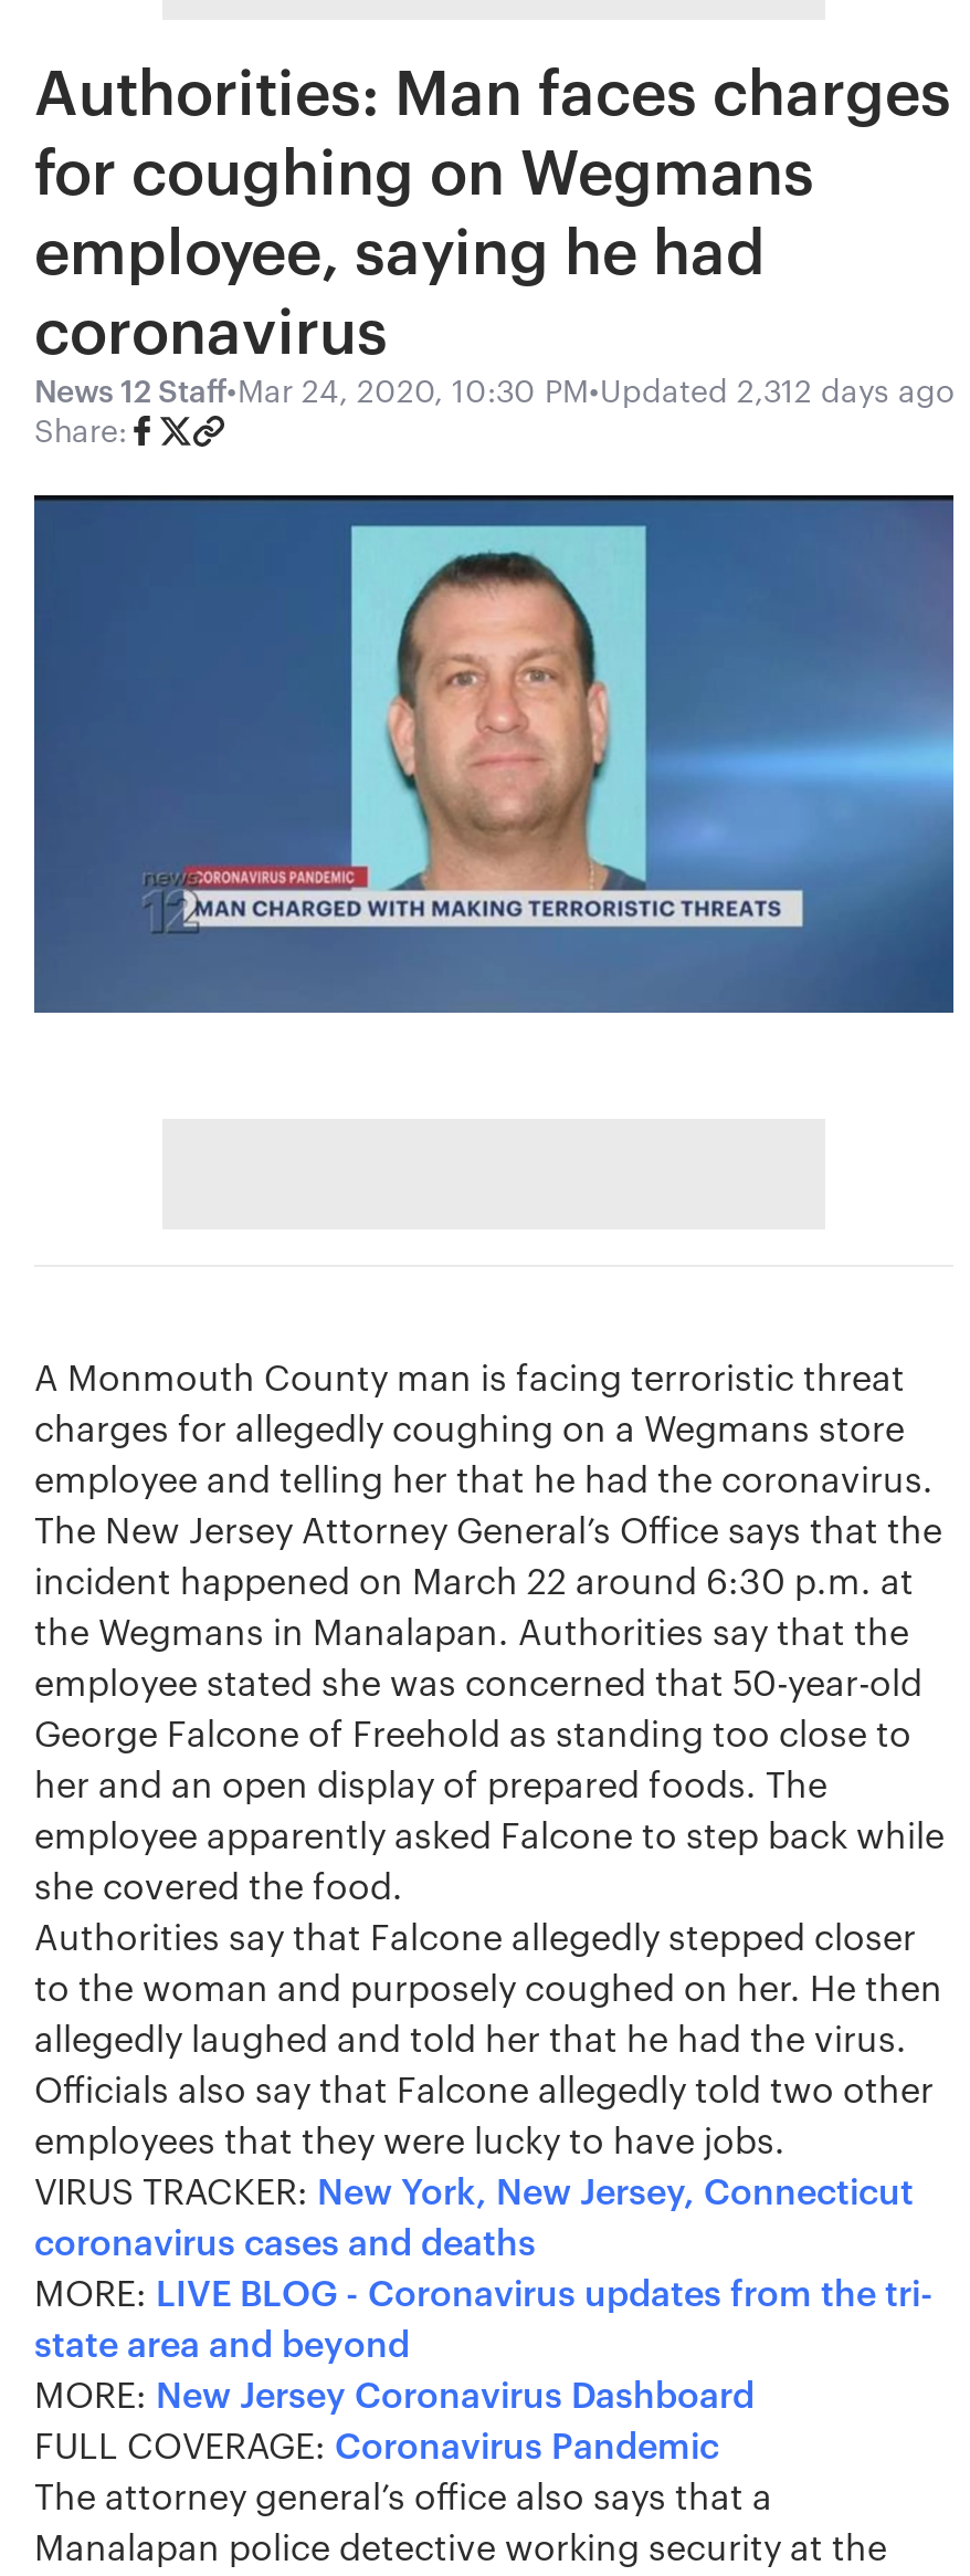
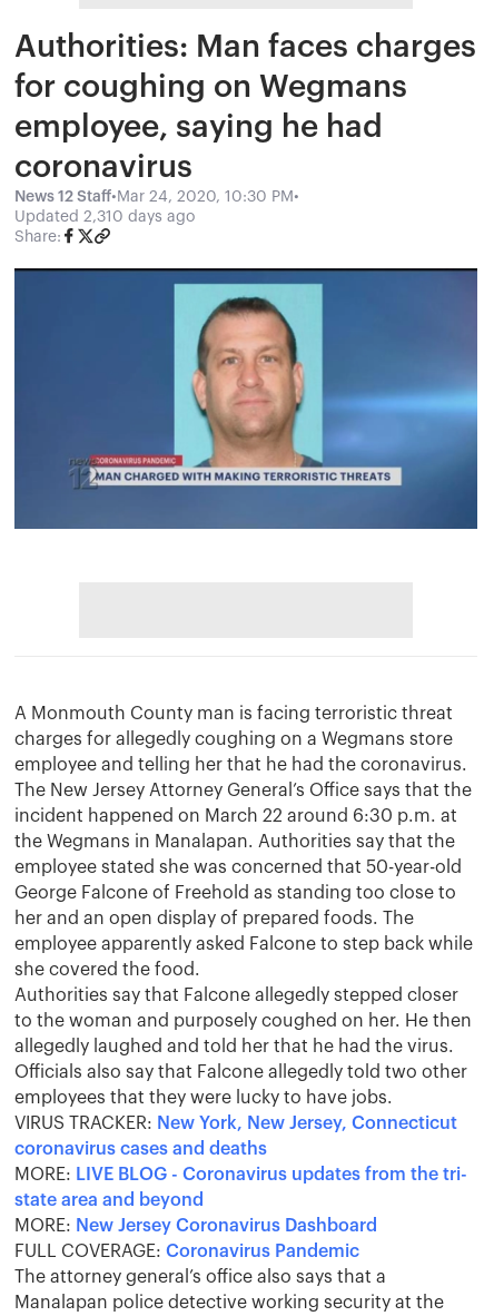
[34,378,953,409] News 12 Staff•Mar 24, 2020, 10:30 PM•Updated 2,312 days ago -> [14,189,299,225] News 12 Staff•Mar 24, 2020, 10:30 PM• | Updated 2,310 days ago

